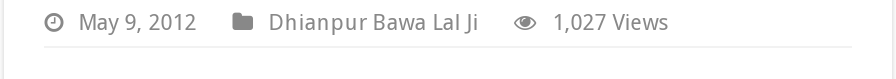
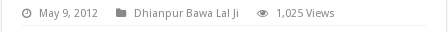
[552,9,670,35] 1,027 Views -> [276,7,335,20] 1,025 Views

